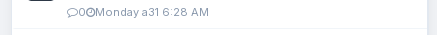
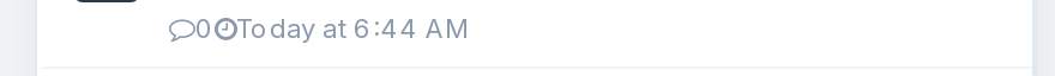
[78,5,209,19] 0 Monday a31 6:28 AM -> [195,12,469,45] 0 Today at 6:44 AM

